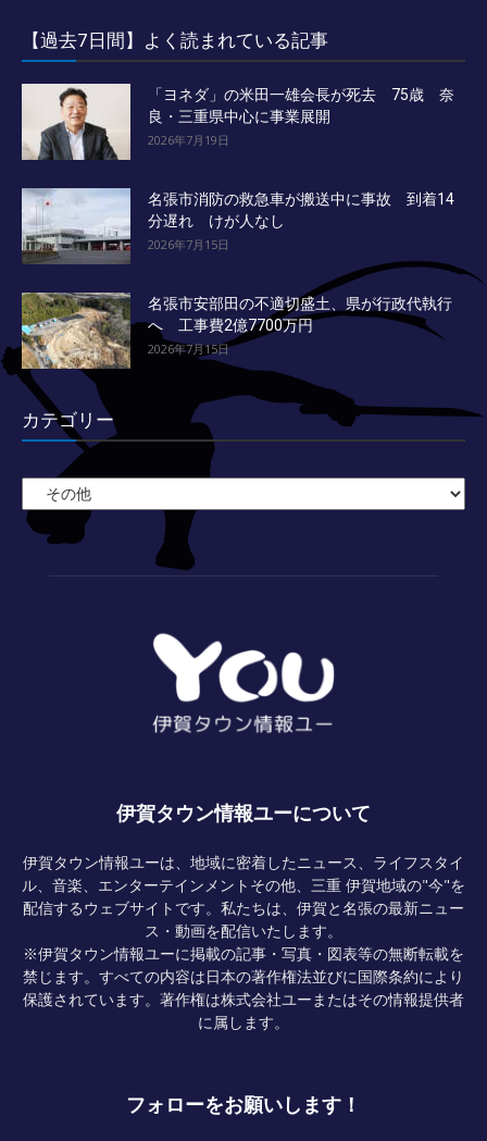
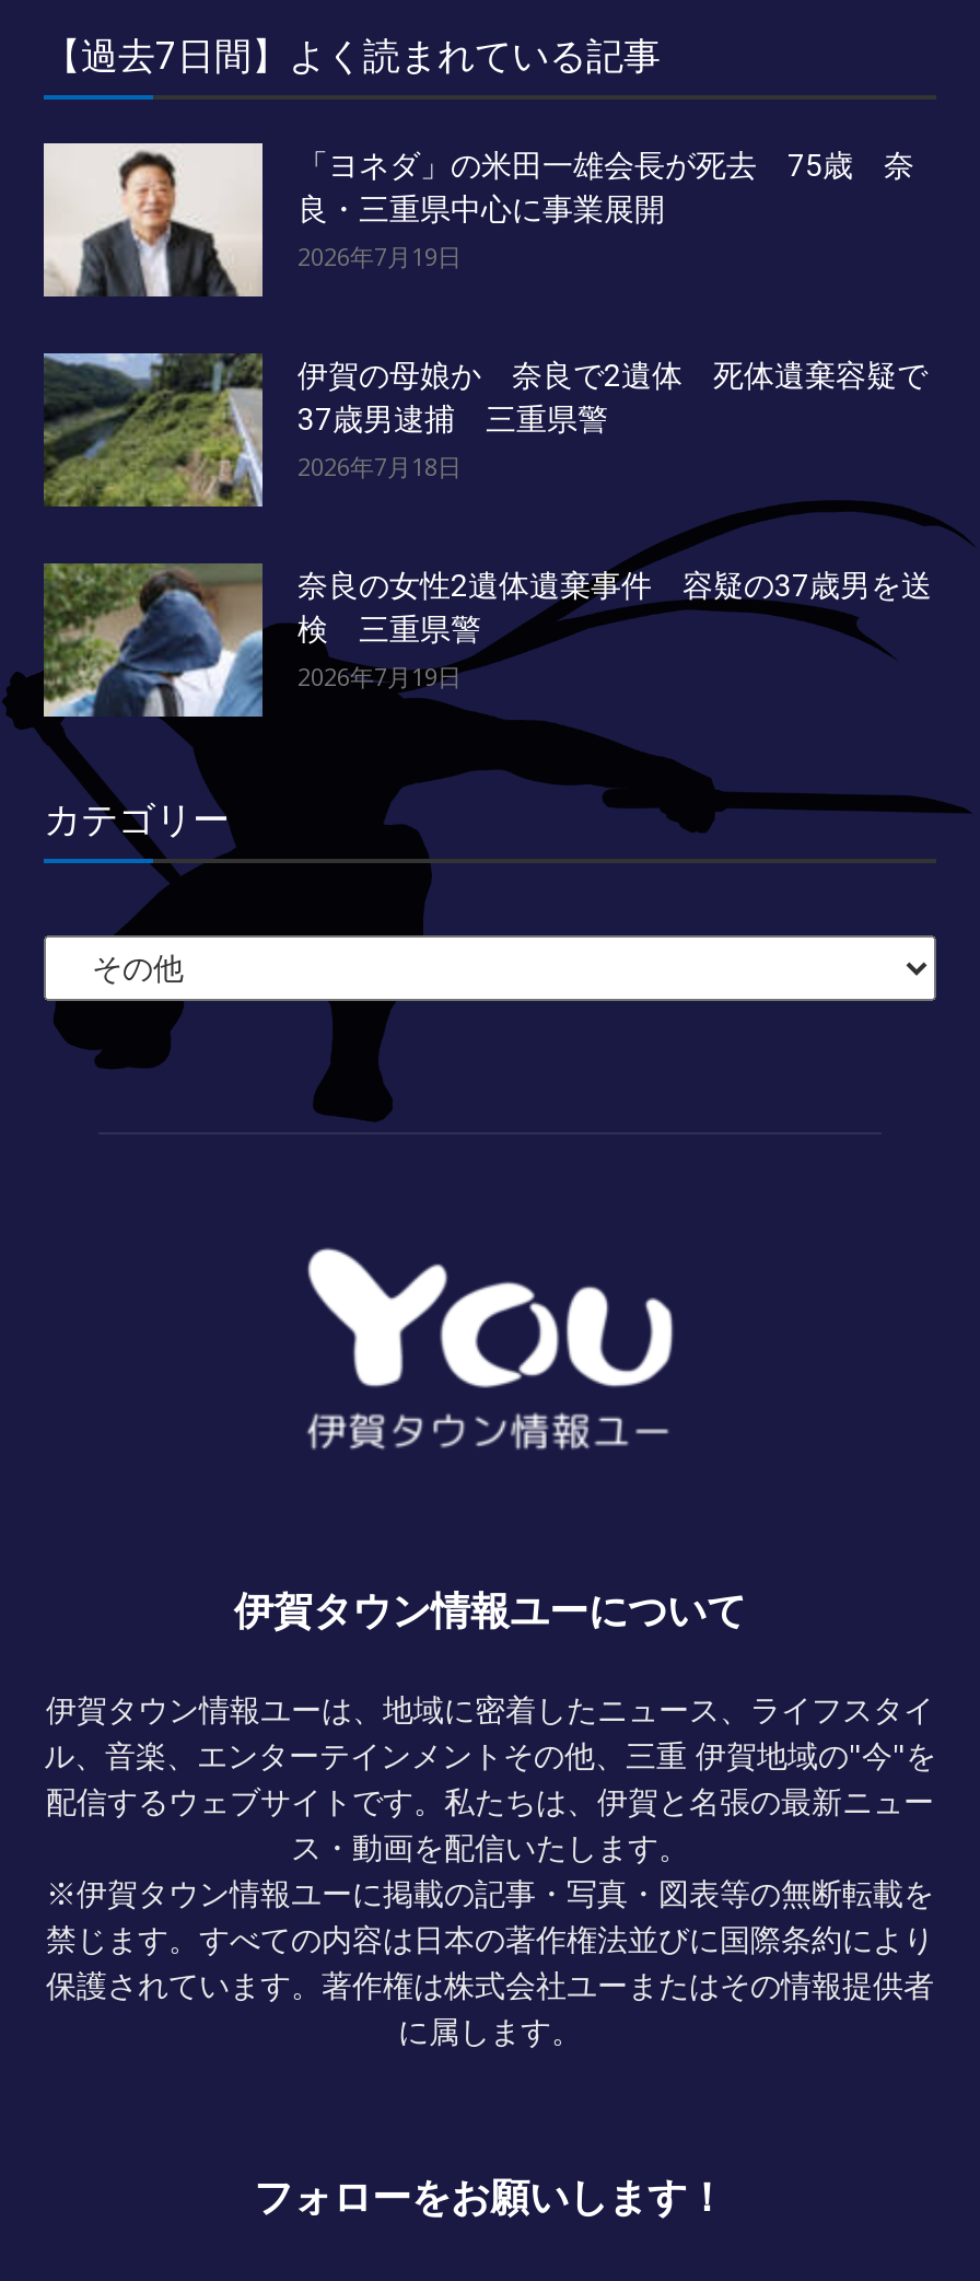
[21,187,454,264] [image] | 名張市消防の救急車が搬送中に事故 到着14 | 分遅れ けが人なし | 2026年7月15日 -> [44,353,927,507] [image] | 伊賀の母娘か 奈良で2遺体 死体遺棄容疑で | 37歳男逮捕 三重県警 | 2026年7月18日
[21,292,452,370] [image] | 名張市安部田の不適切盛土、県が行政代執行 | へ 工事費2億7700万円 | 2026年7月15日 -> [44,563,932,719] [image] | 奈良の女性2遺体遺棄事件 容疑の37歳男を送 | 検 三重県警 | 2026年7月19日

